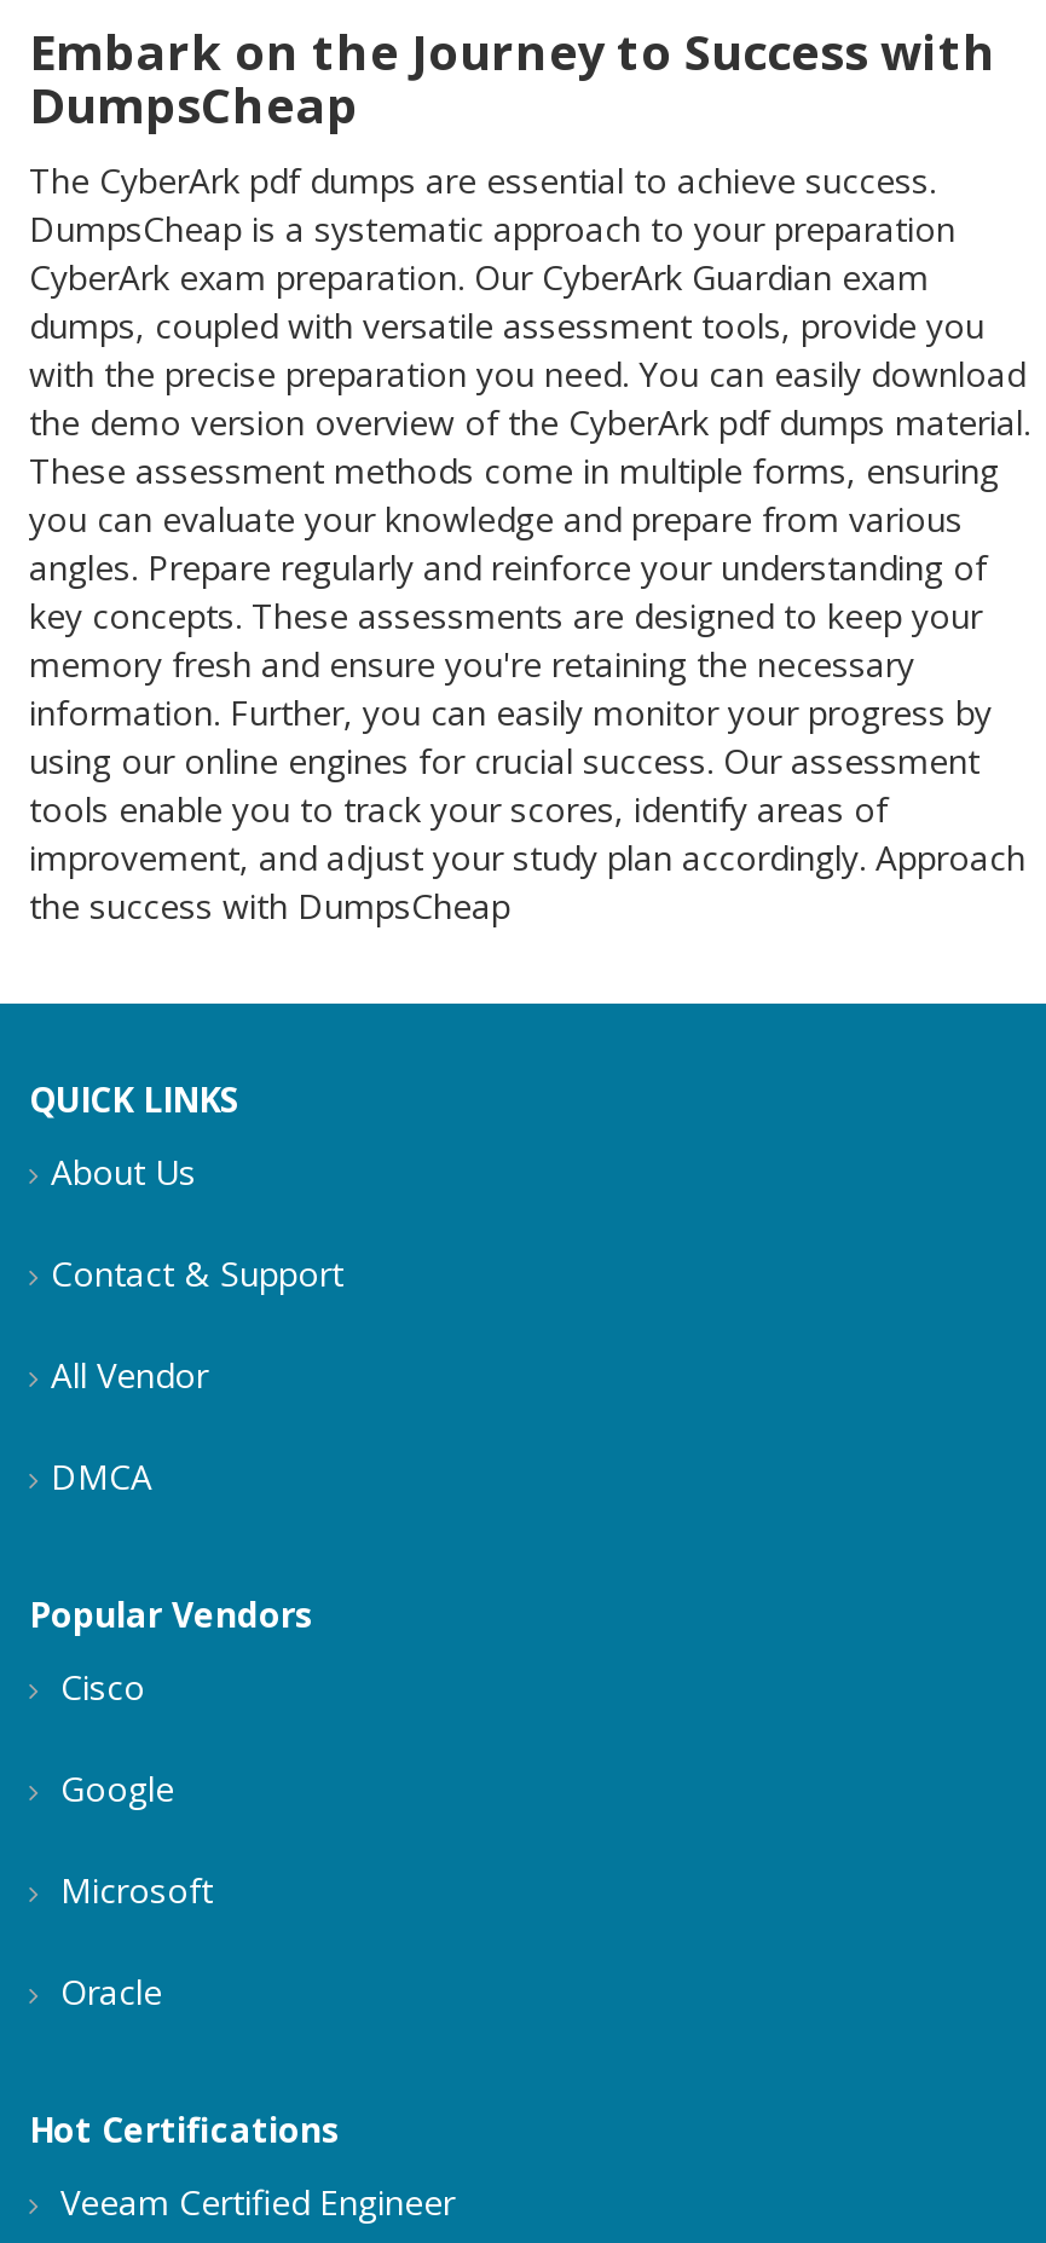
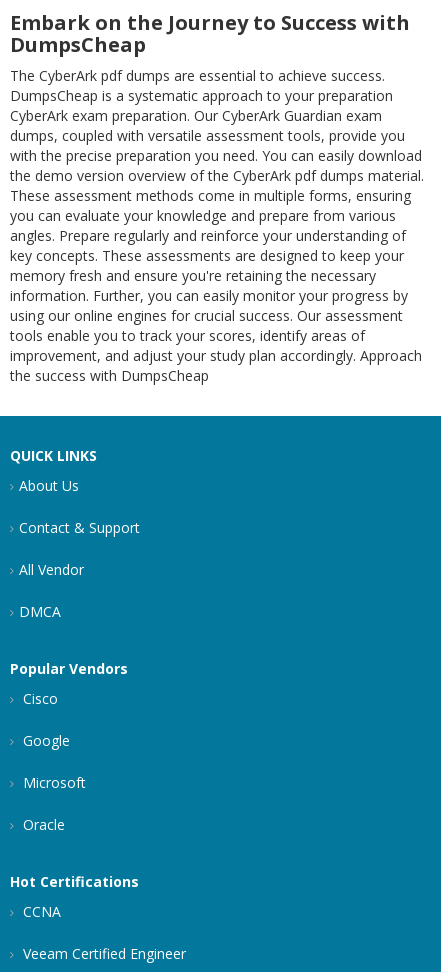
none -> [19,902,61,921] CCNA

